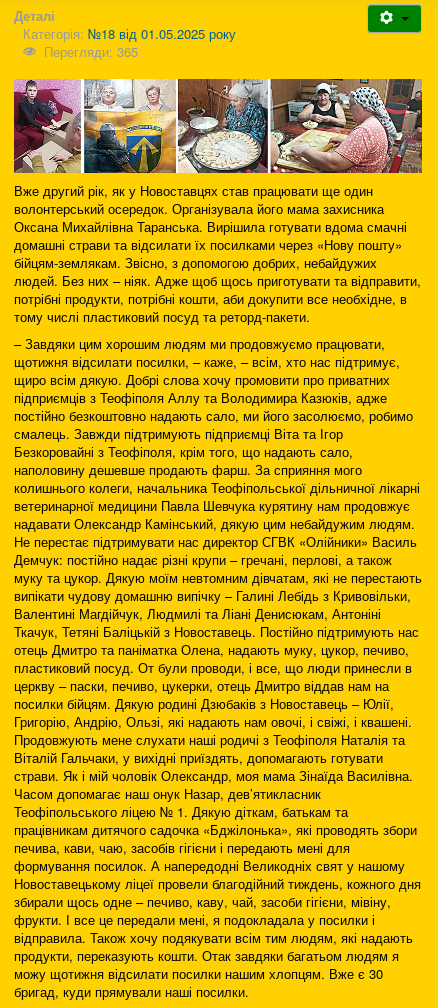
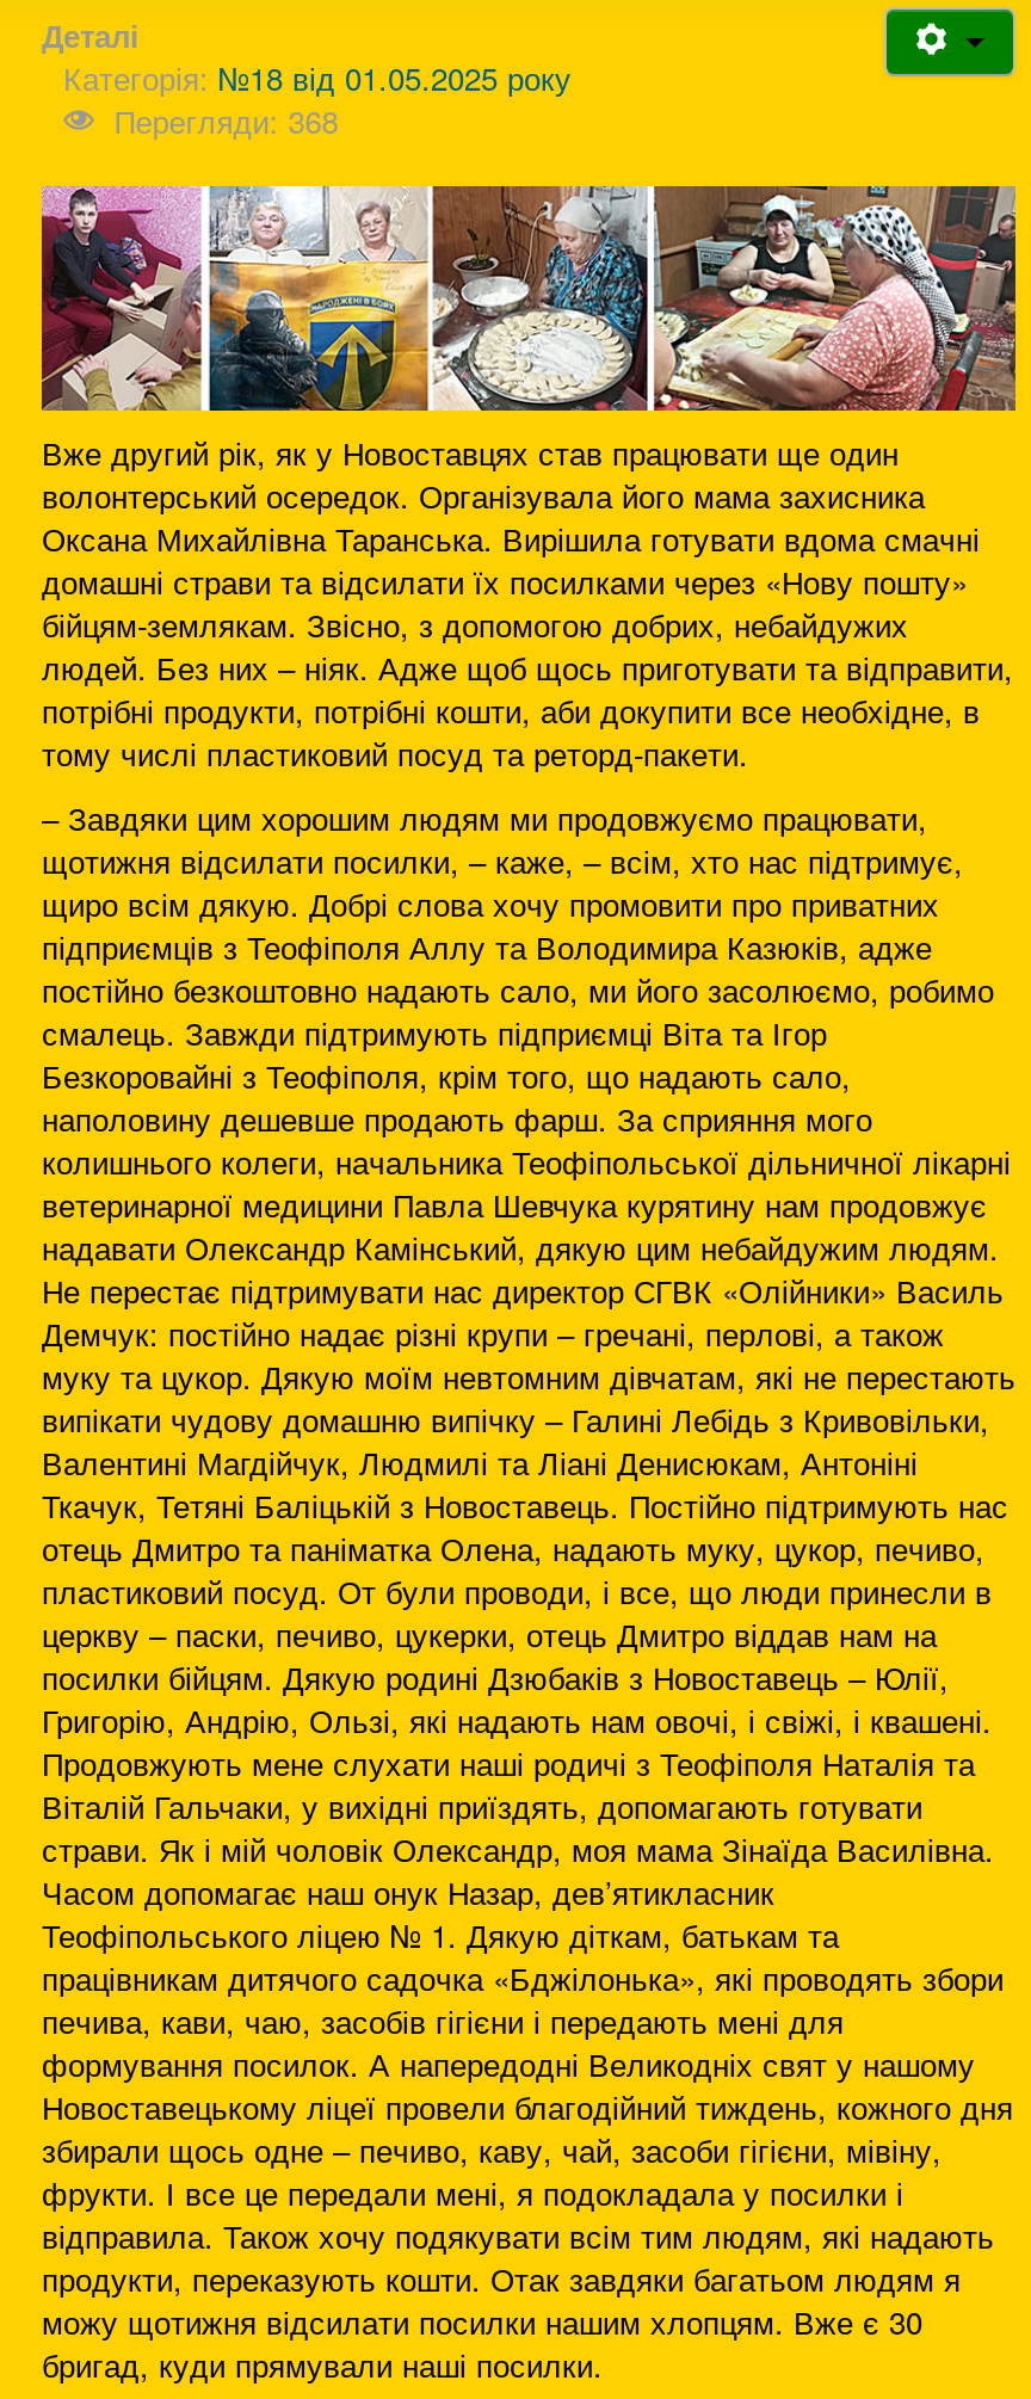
[44,42,138,61] Перегляди: 365 -> [114,98,338,143] Перегляди: 368

